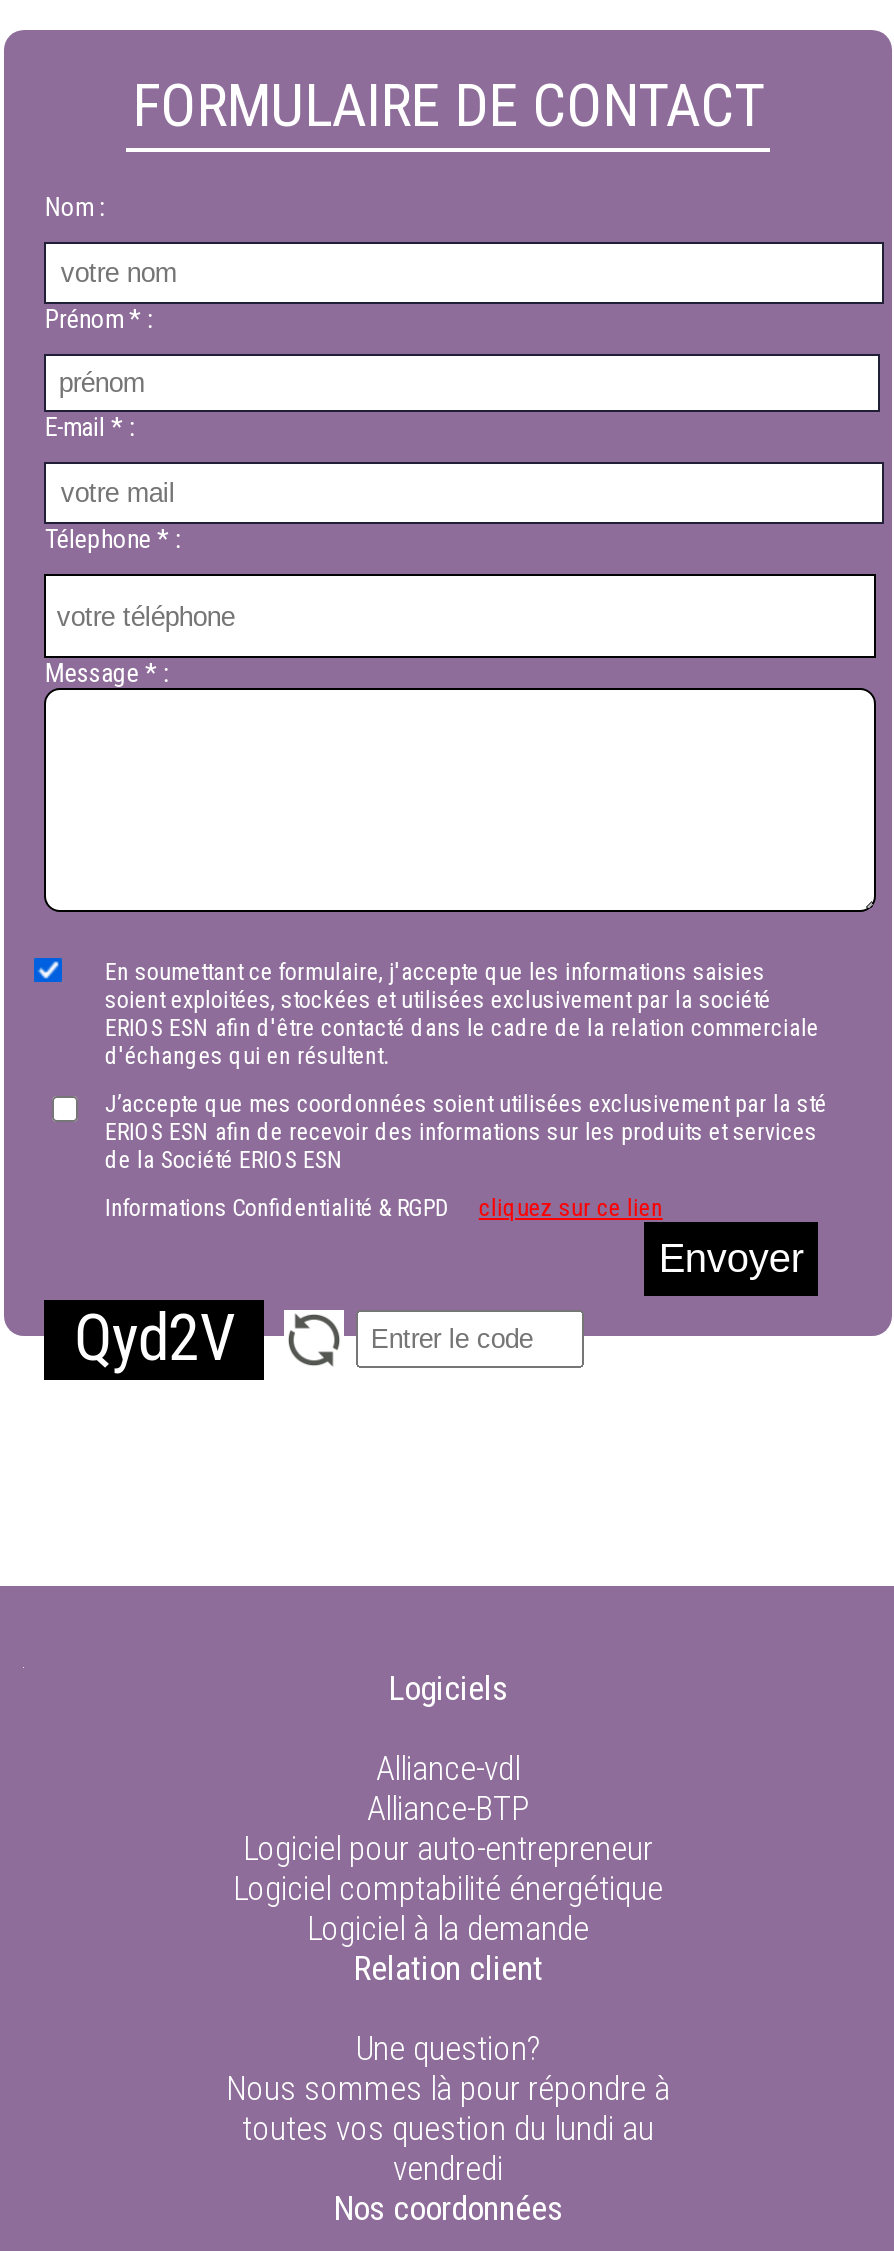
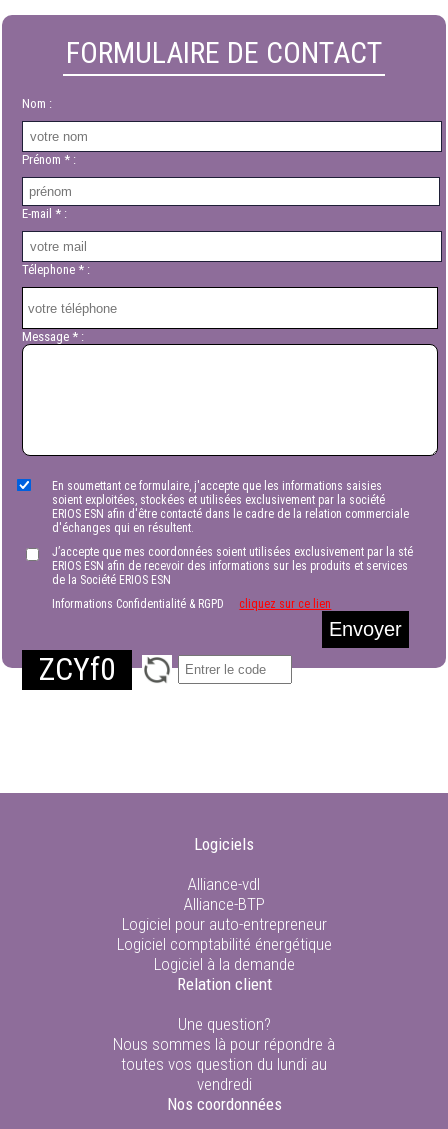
[74,1300,236,1376] Qyd2V -> [39,650,116,688] ZCYf0

